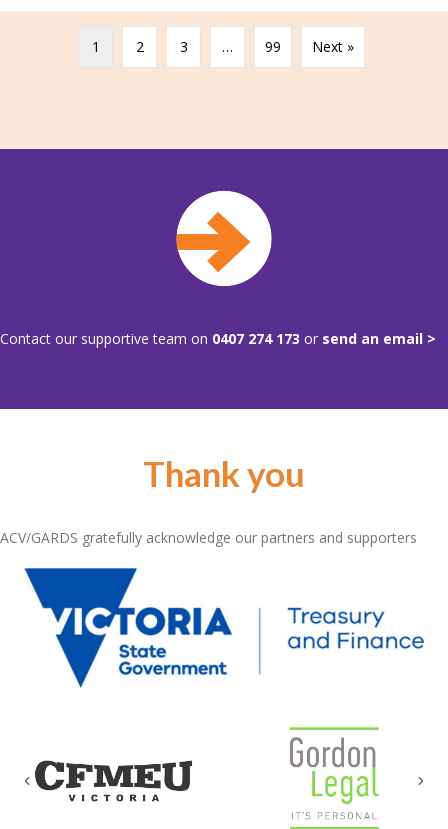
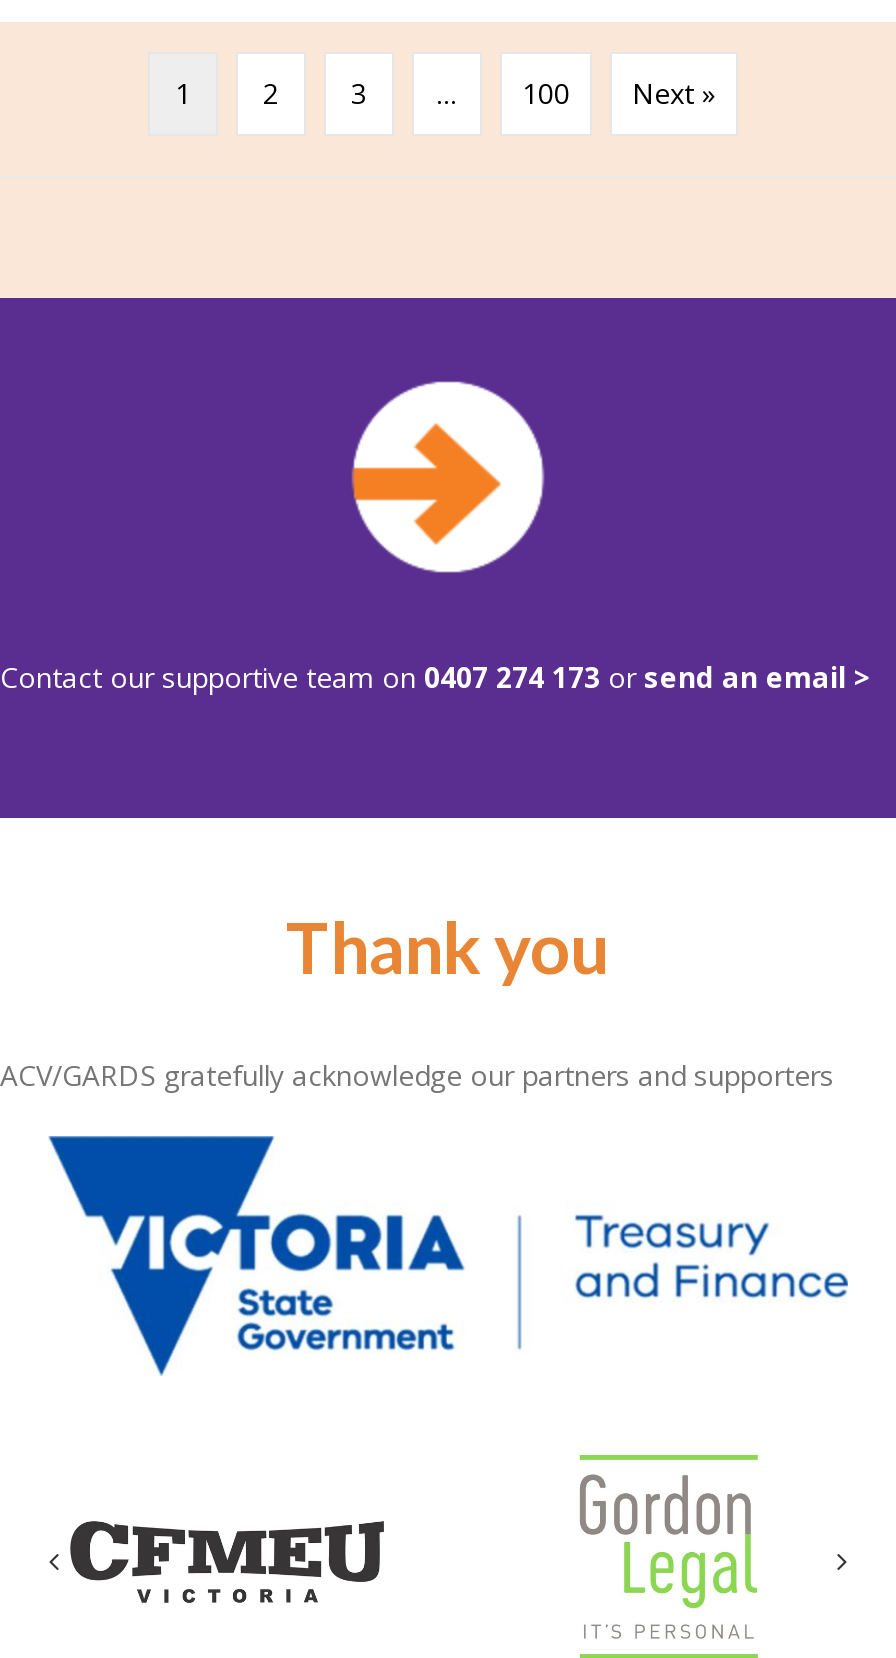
[265,37,281,56] 99 -> [522,74,570,112] 100

